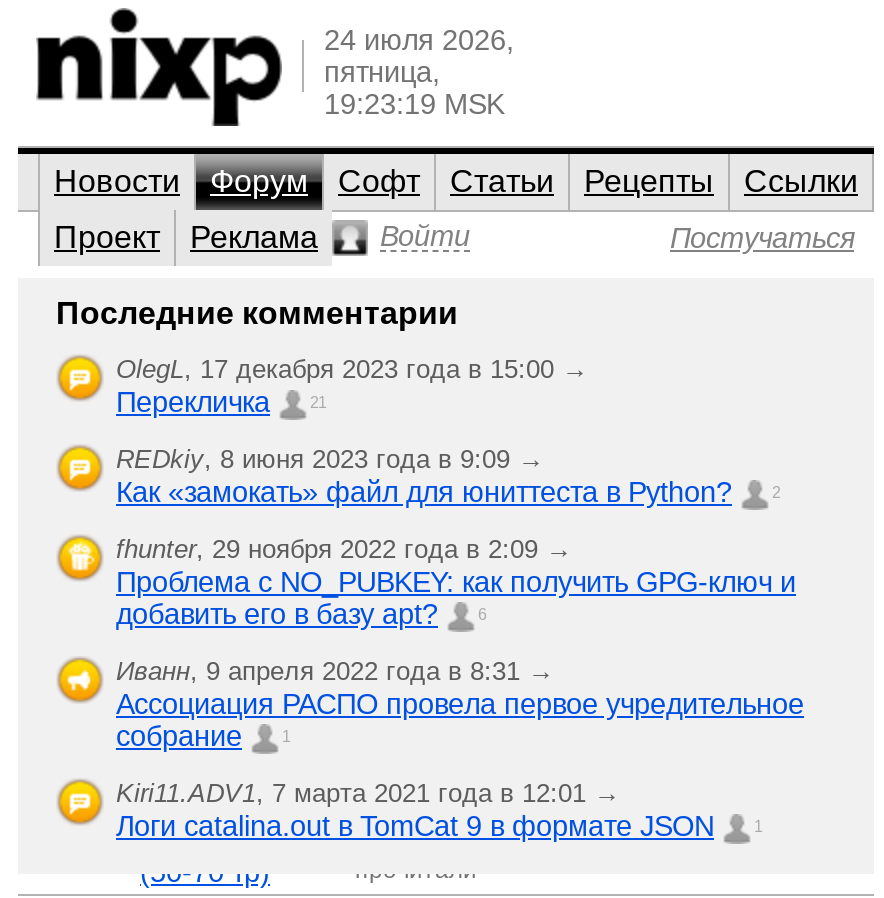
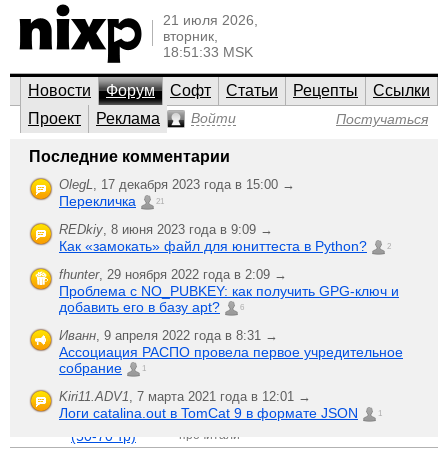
[324,24,514,120] 24 июля 2026, | пятница, | 19:23:19 MSK -> [163,12,258,60] 21 июля 2026, | вторник, | 18:51:33 MSK

